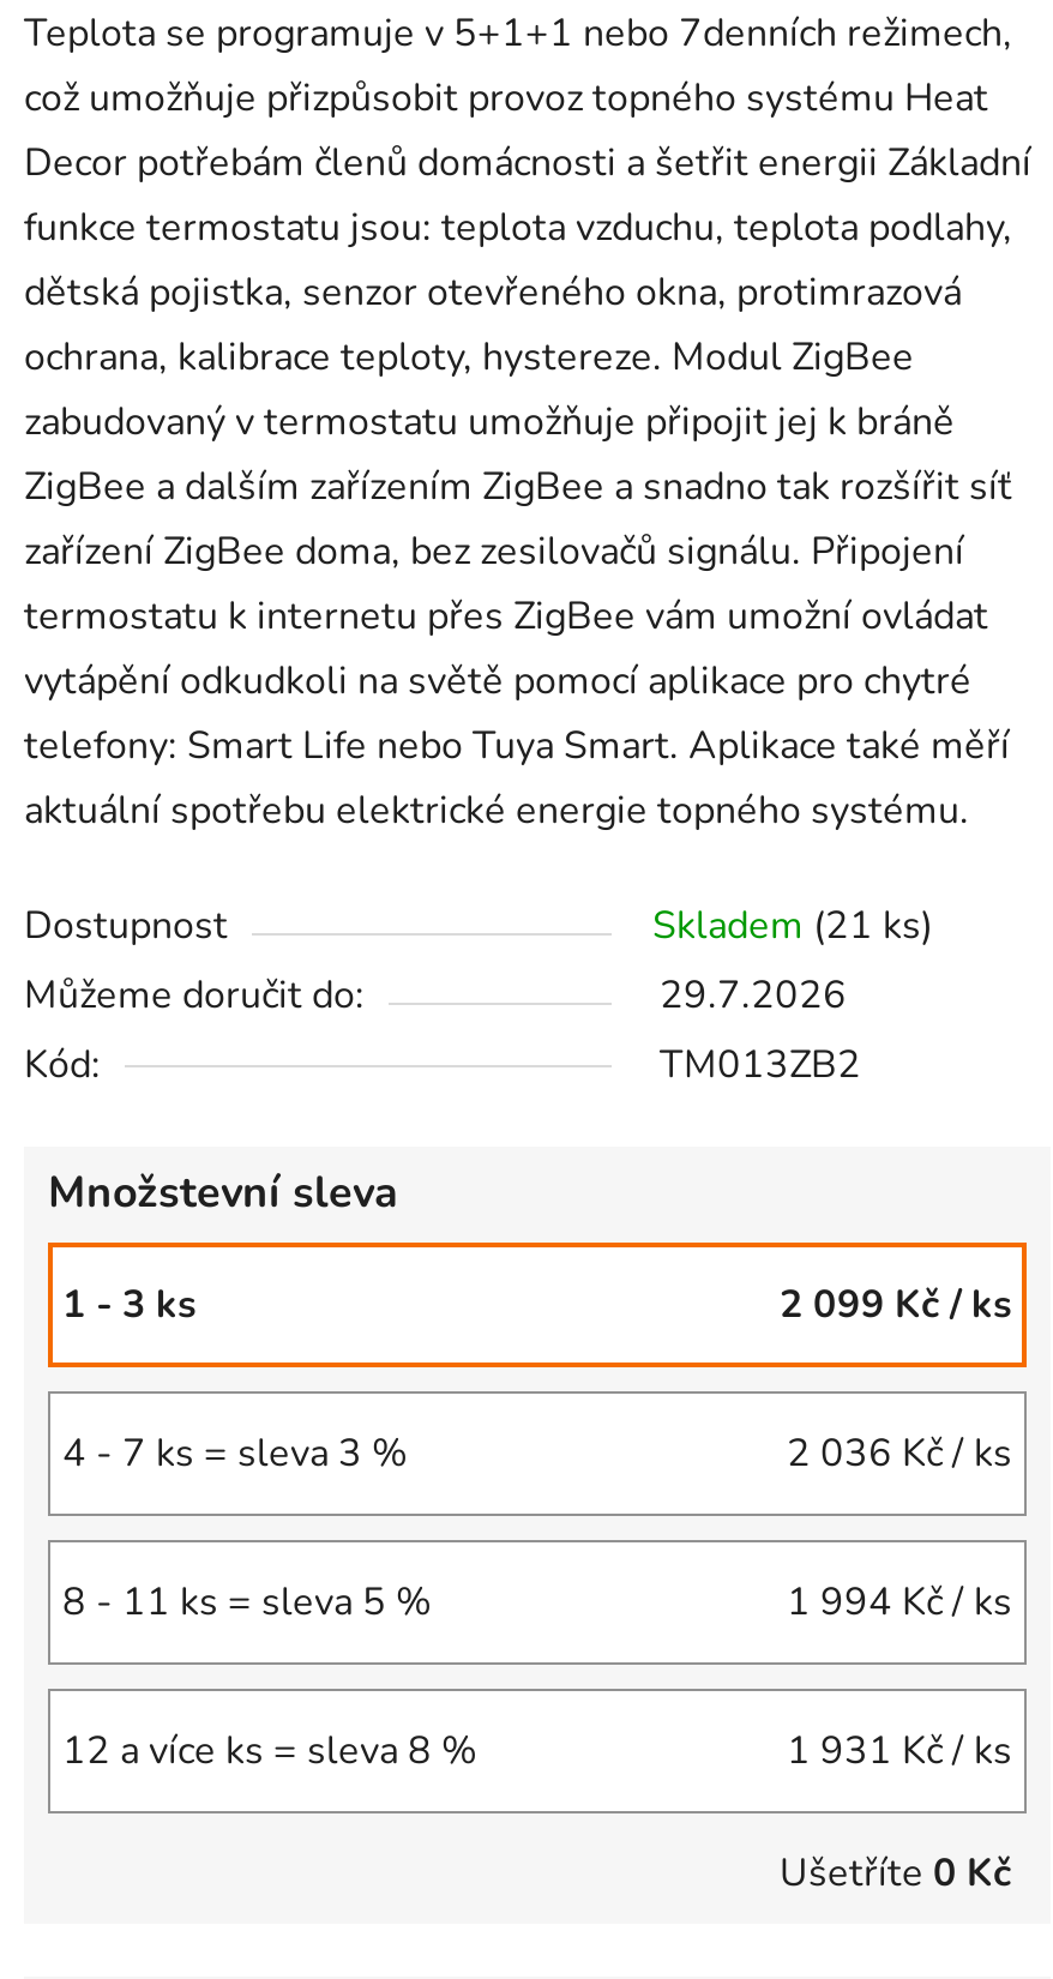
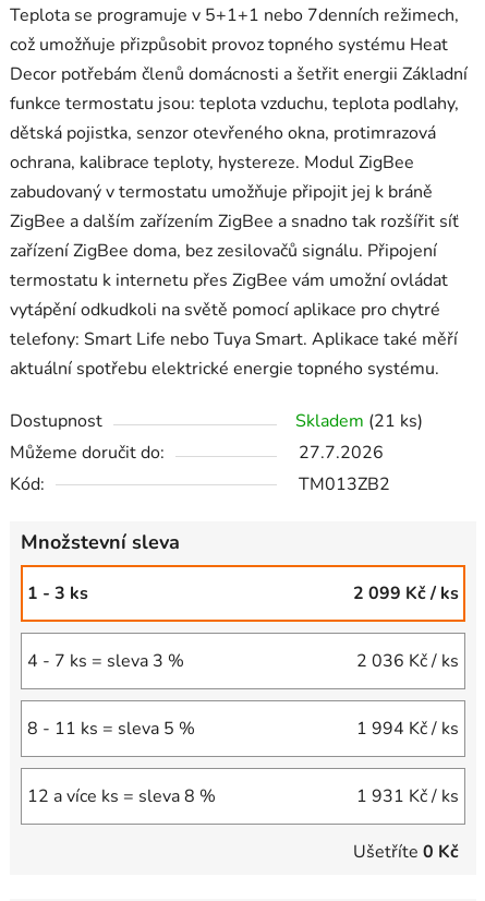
[660,970,847,1022] 29.7.2026 -> [299,441,384,465] 27.7.2026

